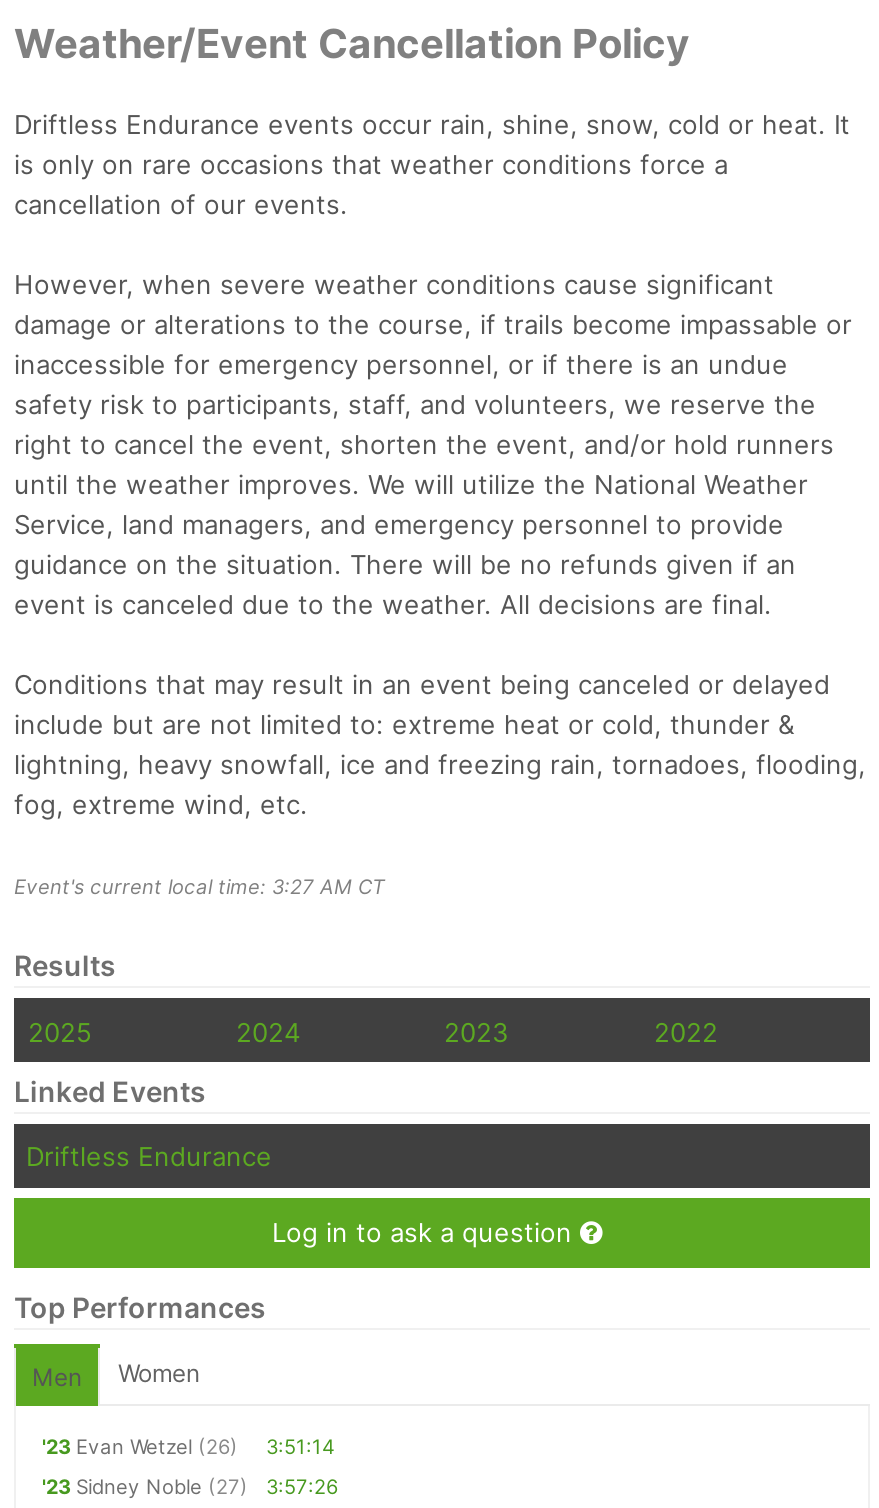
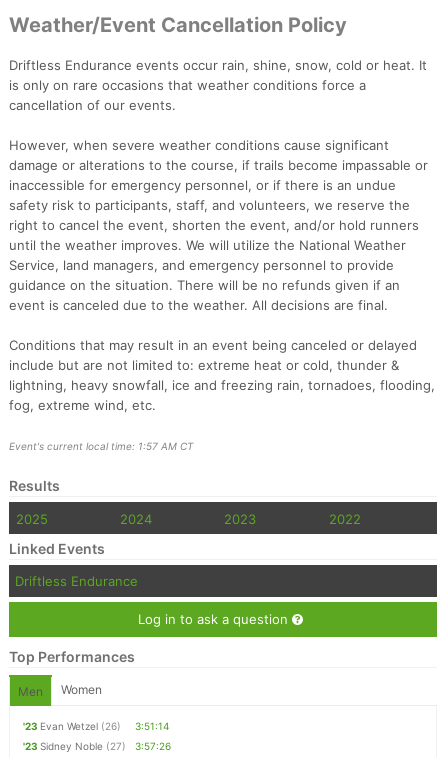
[14,874,384,898] Event's current local time: 3:27 AM CT -> [9,440,193,452] Event's current local time: 1:57 AM CT

